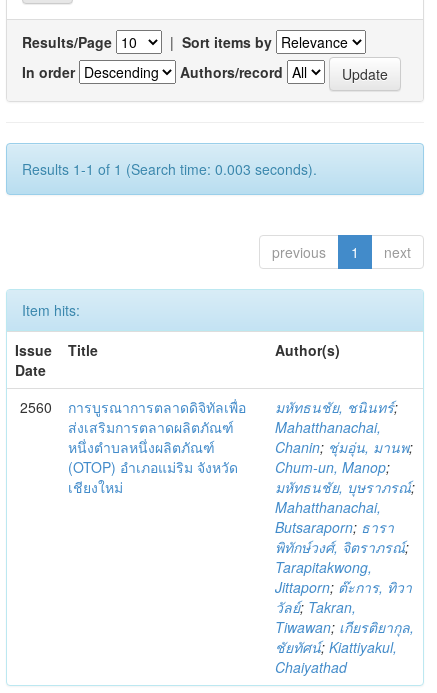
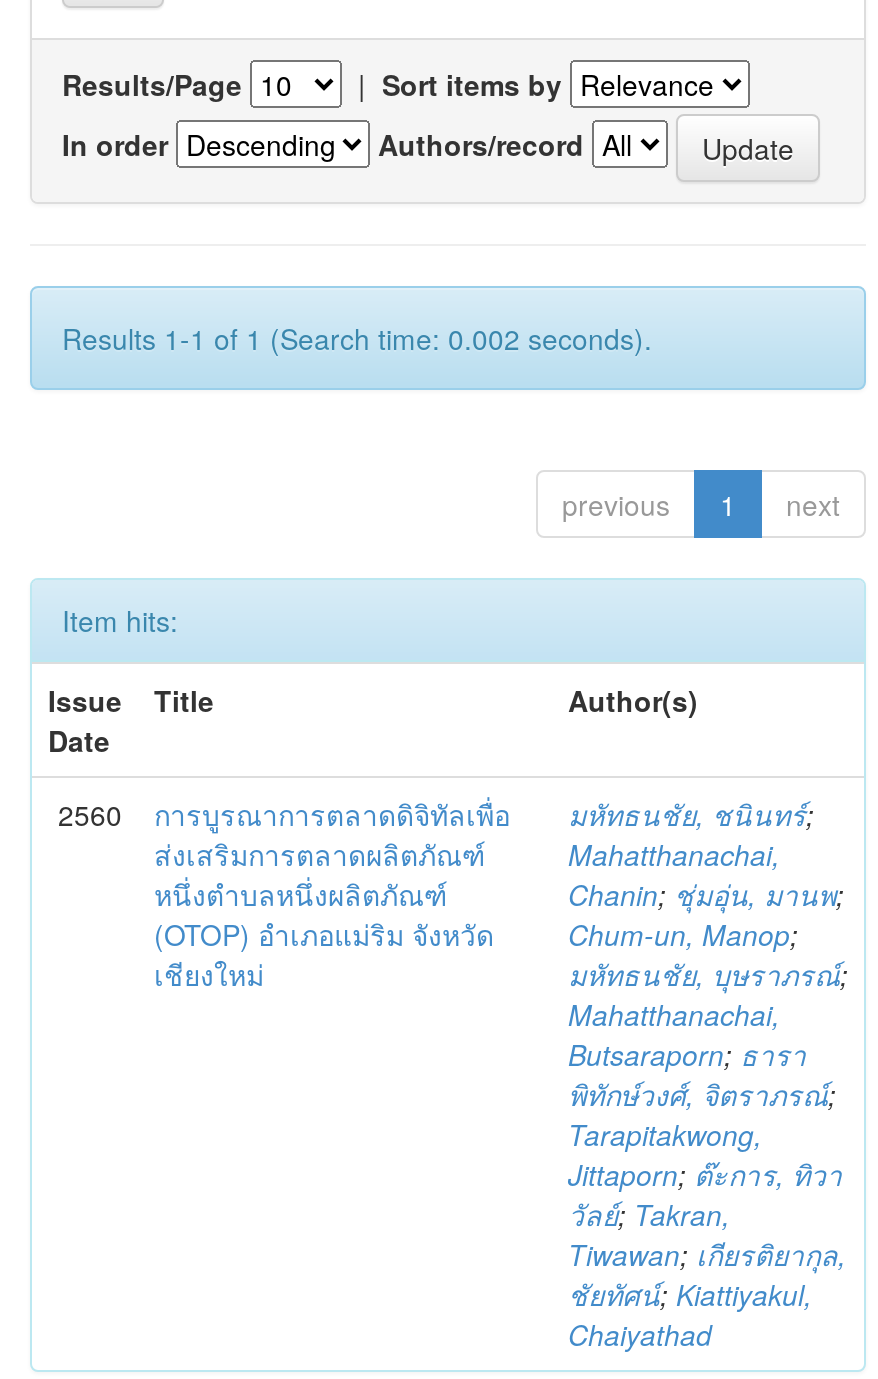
[22,159,317,179] Results 1-1 of 1 (Search time: 0.003 seconds). -> [62,318,652,358] Results 1-1 of 1 (Search time: 0.002 seconds).

